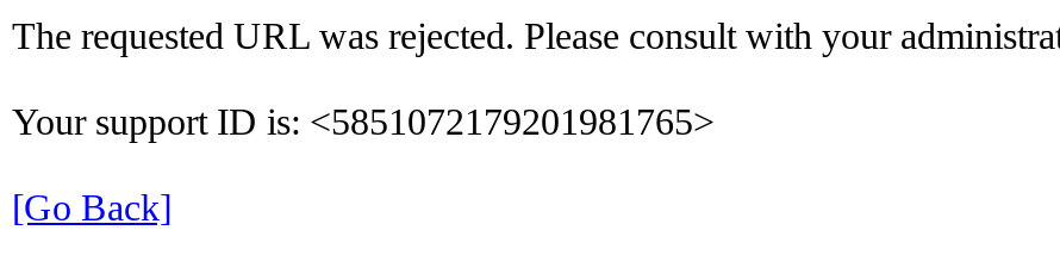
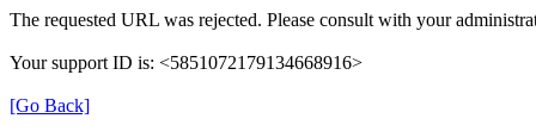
[12,101,715,142] Your support ID is: <5851072179201981765> -> [10,52,363,73] Your support ID is: <5851072179134668916>

